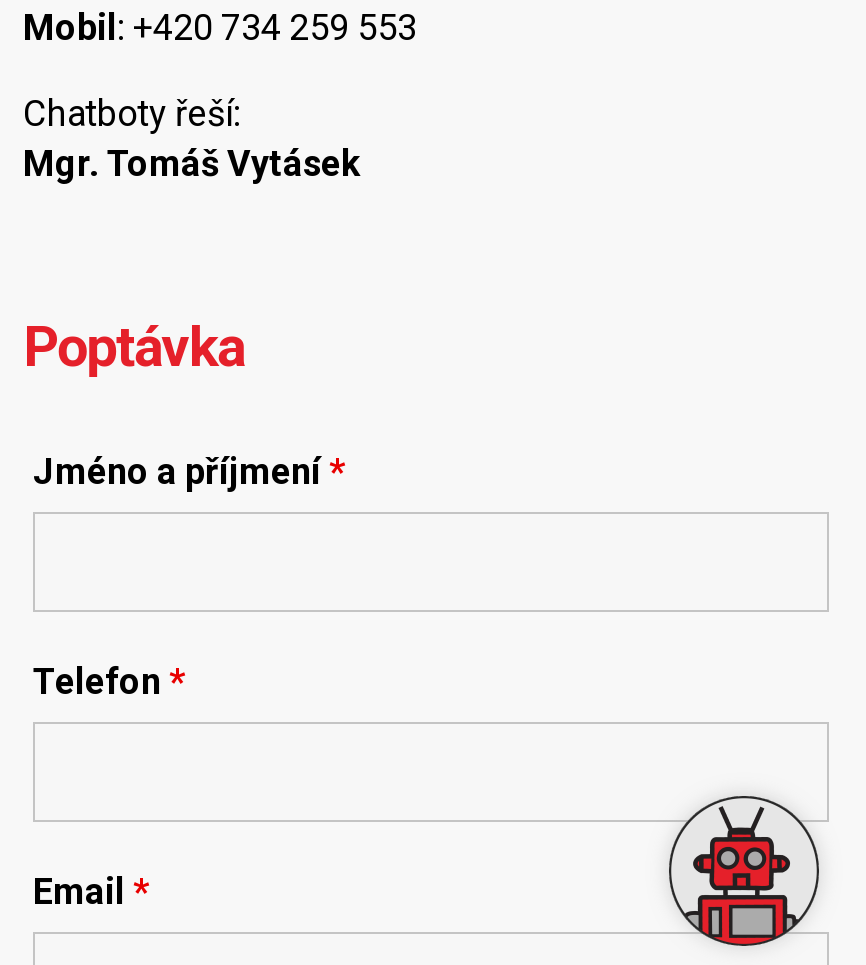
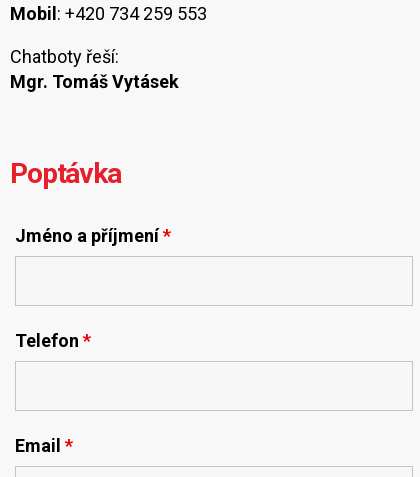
[665,792,823,950] [image] -> none

